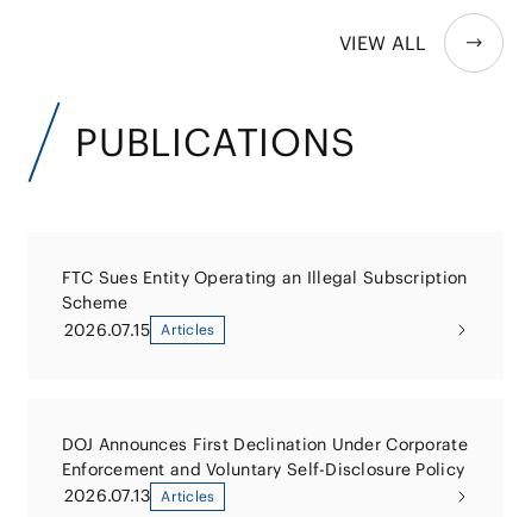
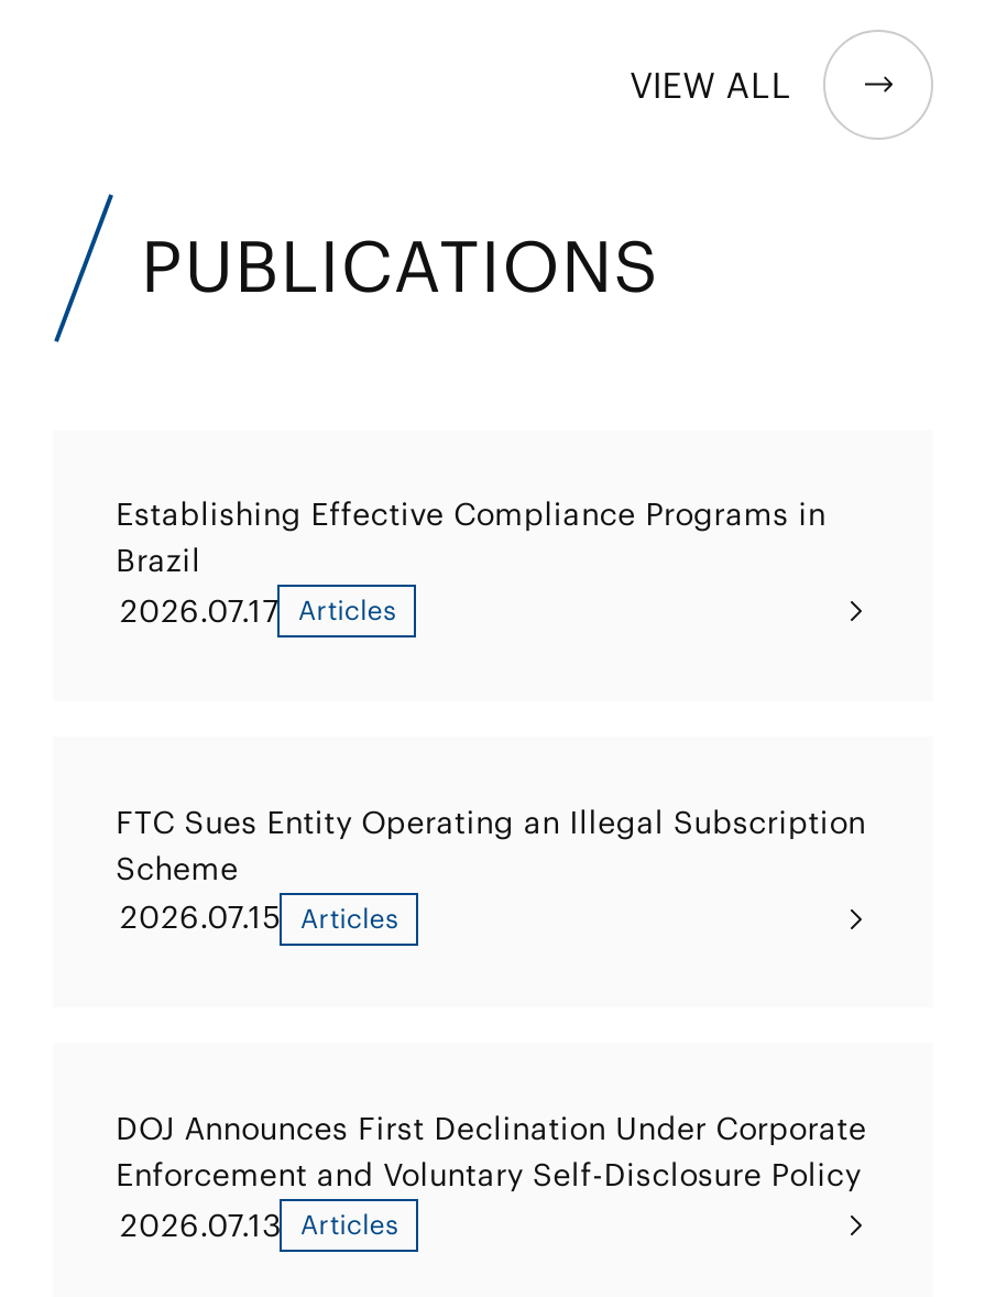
none -> [116,495,826,631] Establishing Effective Compliance Programs in | Brazil | 2026.07.17 Articles

